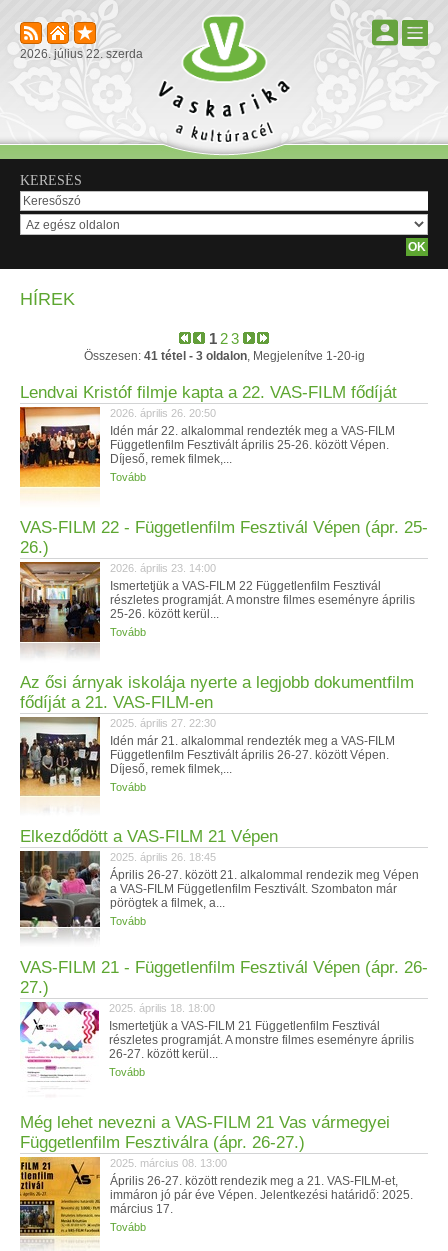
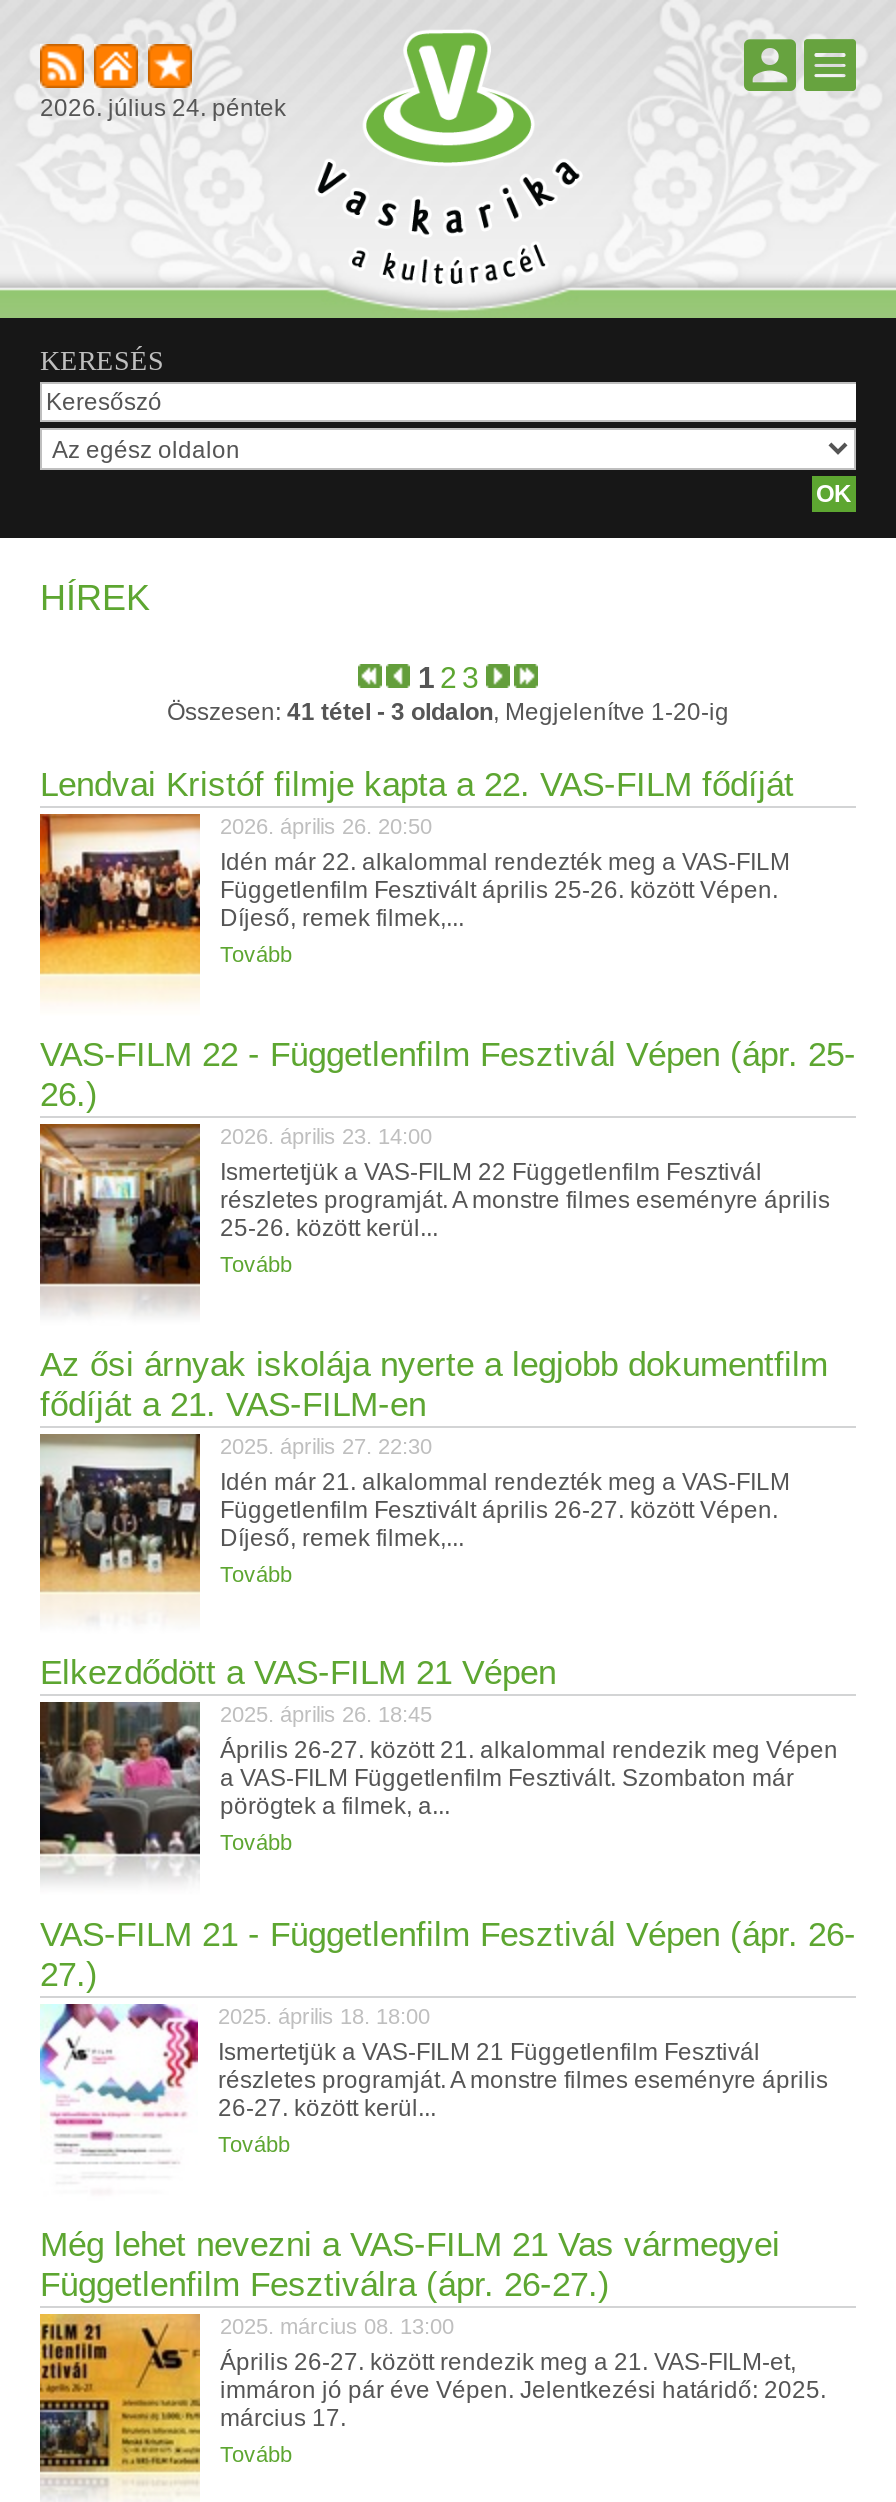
[20,47,143,61] 2026. július 22. szerda -> [40,94,286,122] 2026. július 24. péntek

